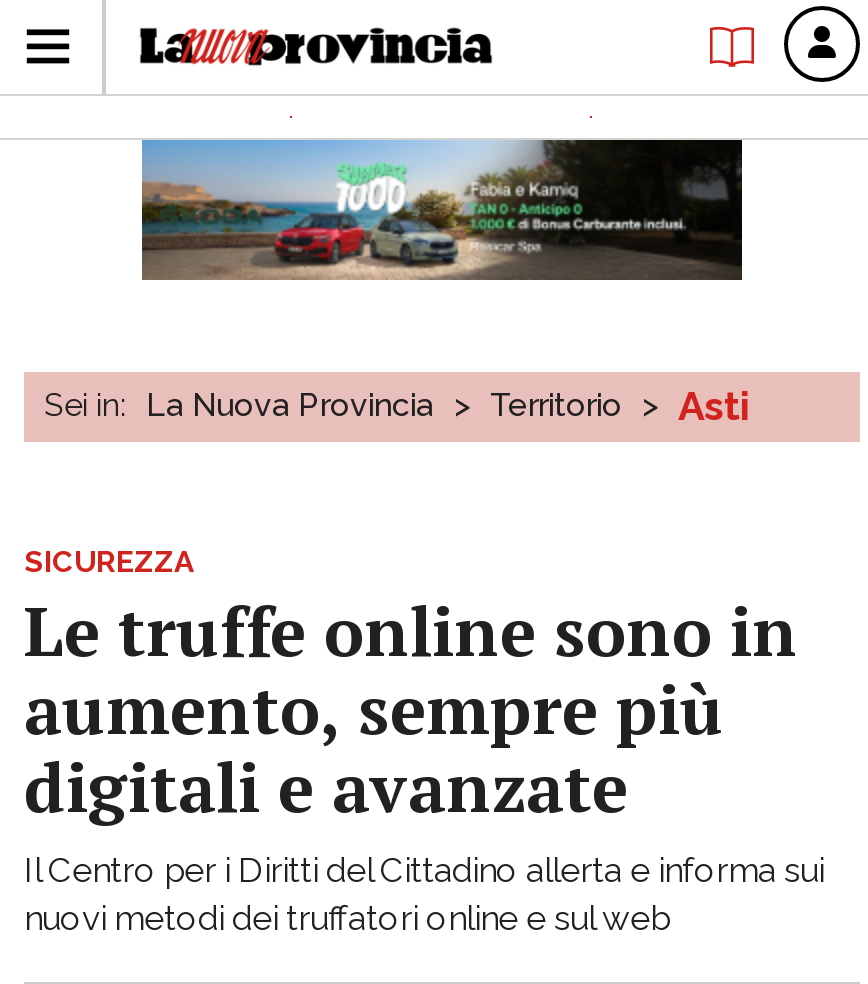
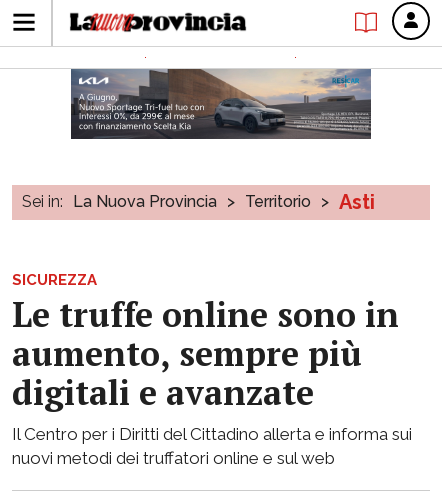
[142,138,744,282] [image] -> [70,68,372,140] [image]

